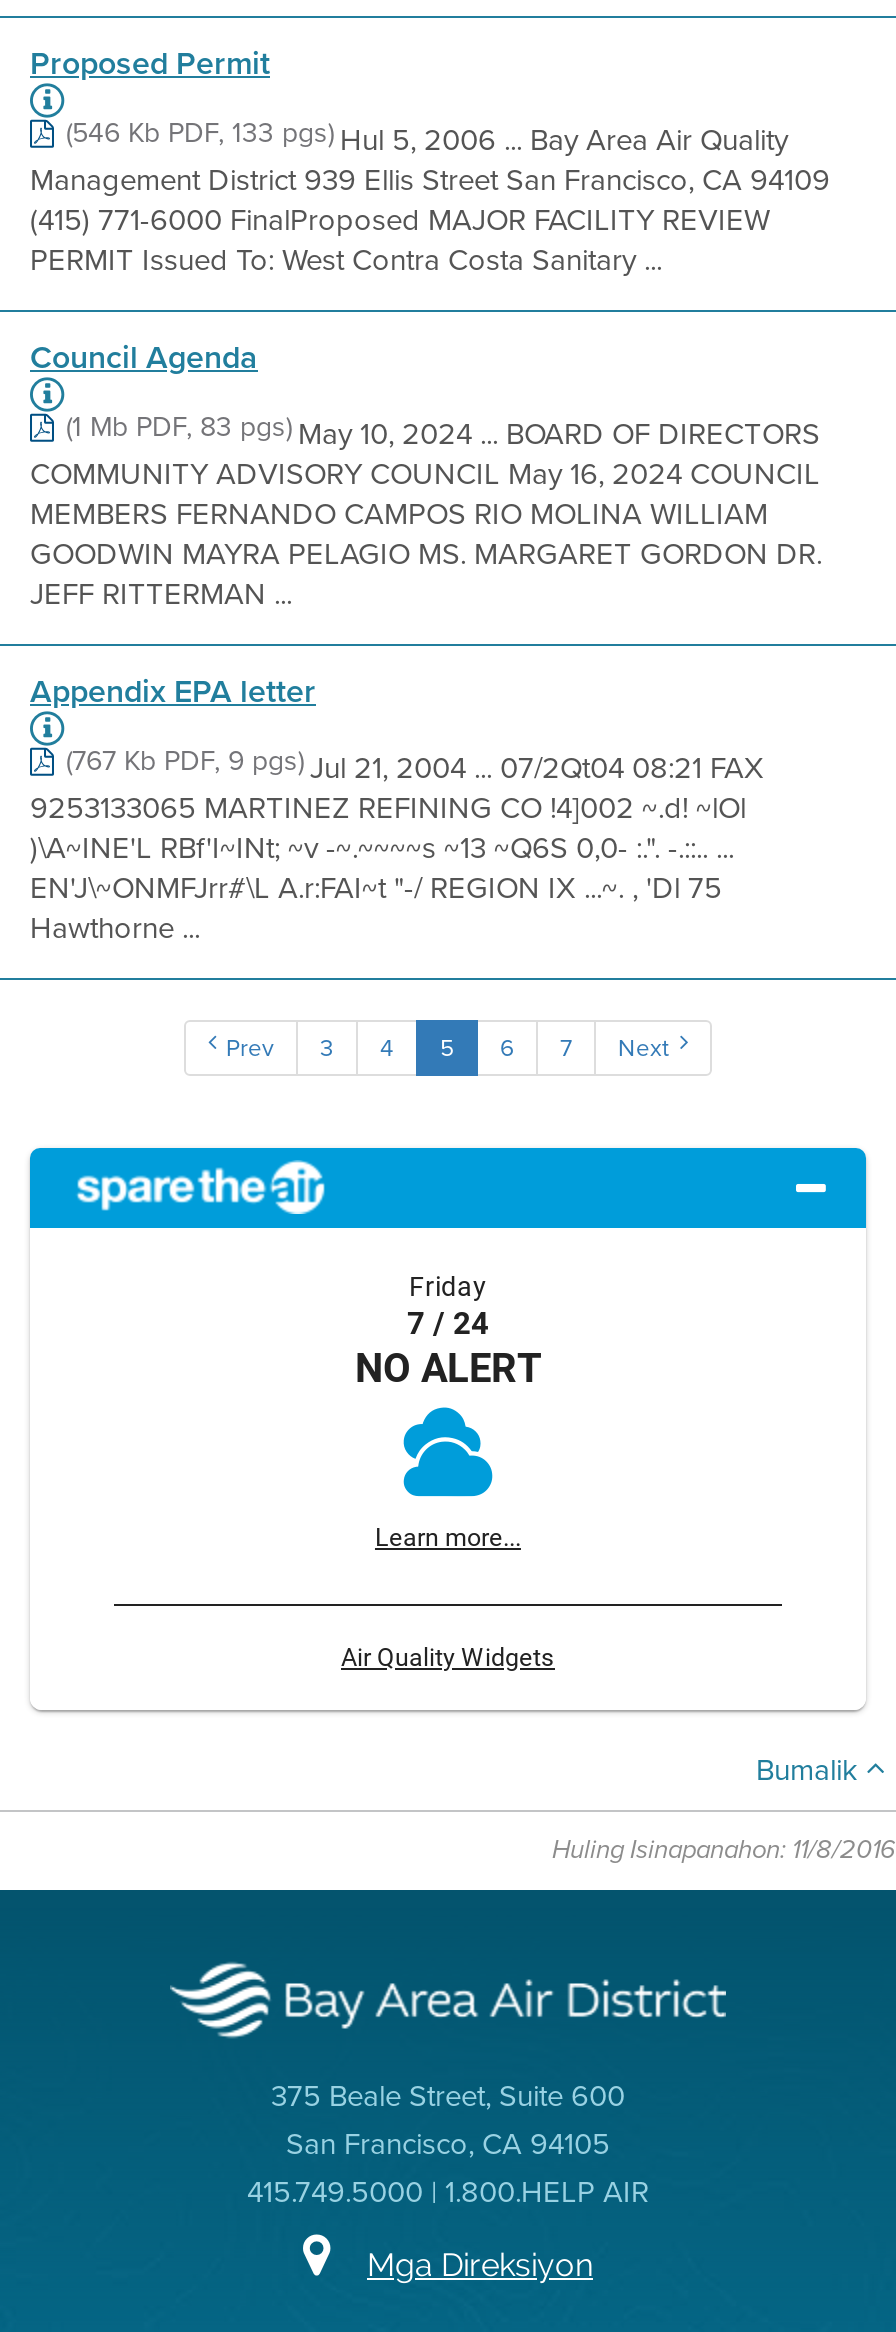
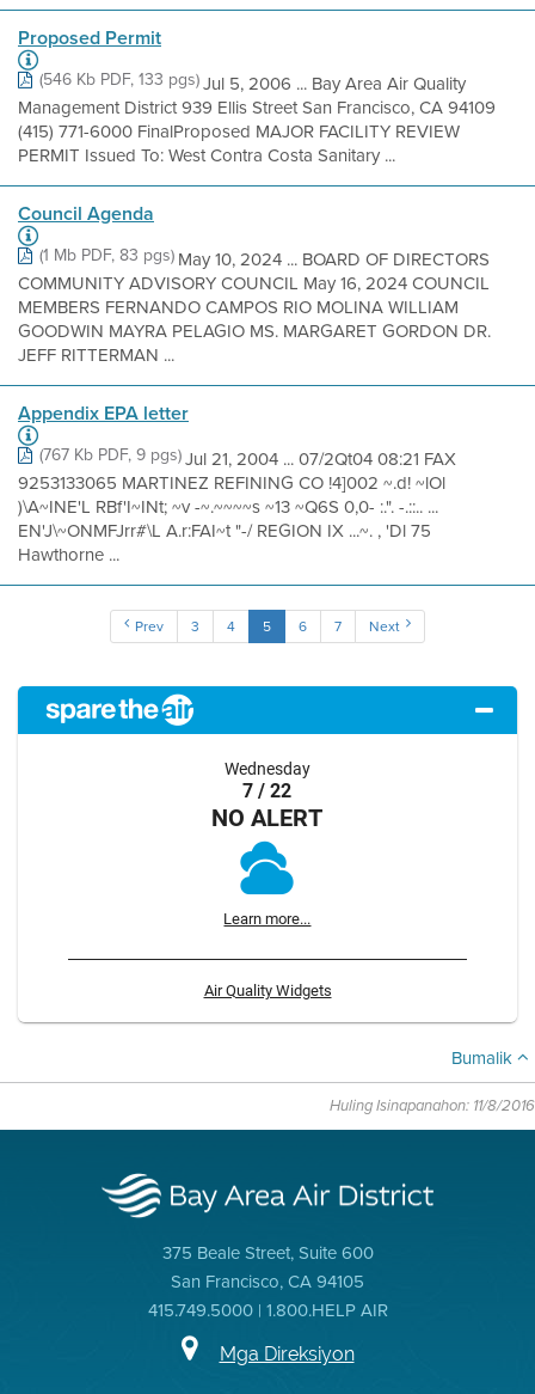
[66,112,788,162] (546 Kb PDF, 133 pgs) Hul 5, 2006 ... Bay Area Air Quality -> [39,67,466,97] (546 Kb PDF, 133 pgs) Jul 5, 2006 ... Bay Area Air Quality
[407,1268,489,1342] Friday | 7 / 24 -> [225,758,310,802] Wednesday | 7 / 22

